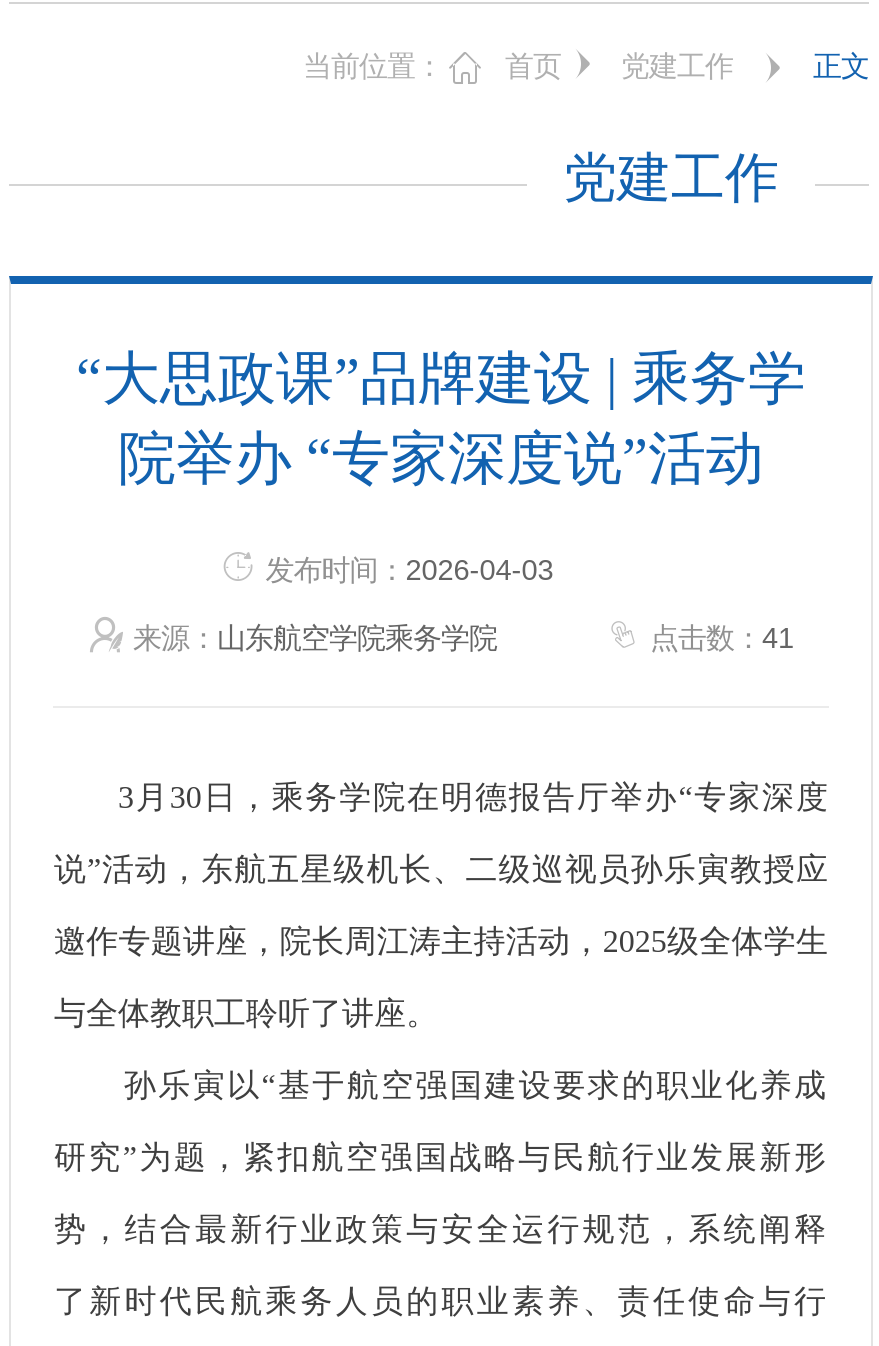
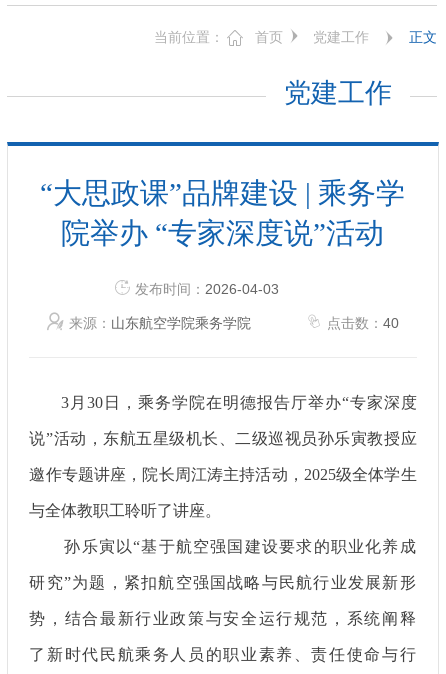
[650,623,794,655] 点击数：41 -> [327,315,399,331] 点击数：40

